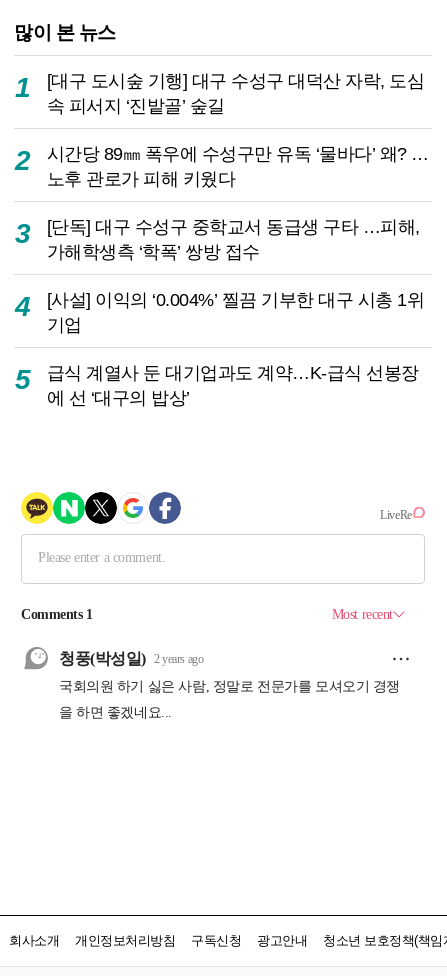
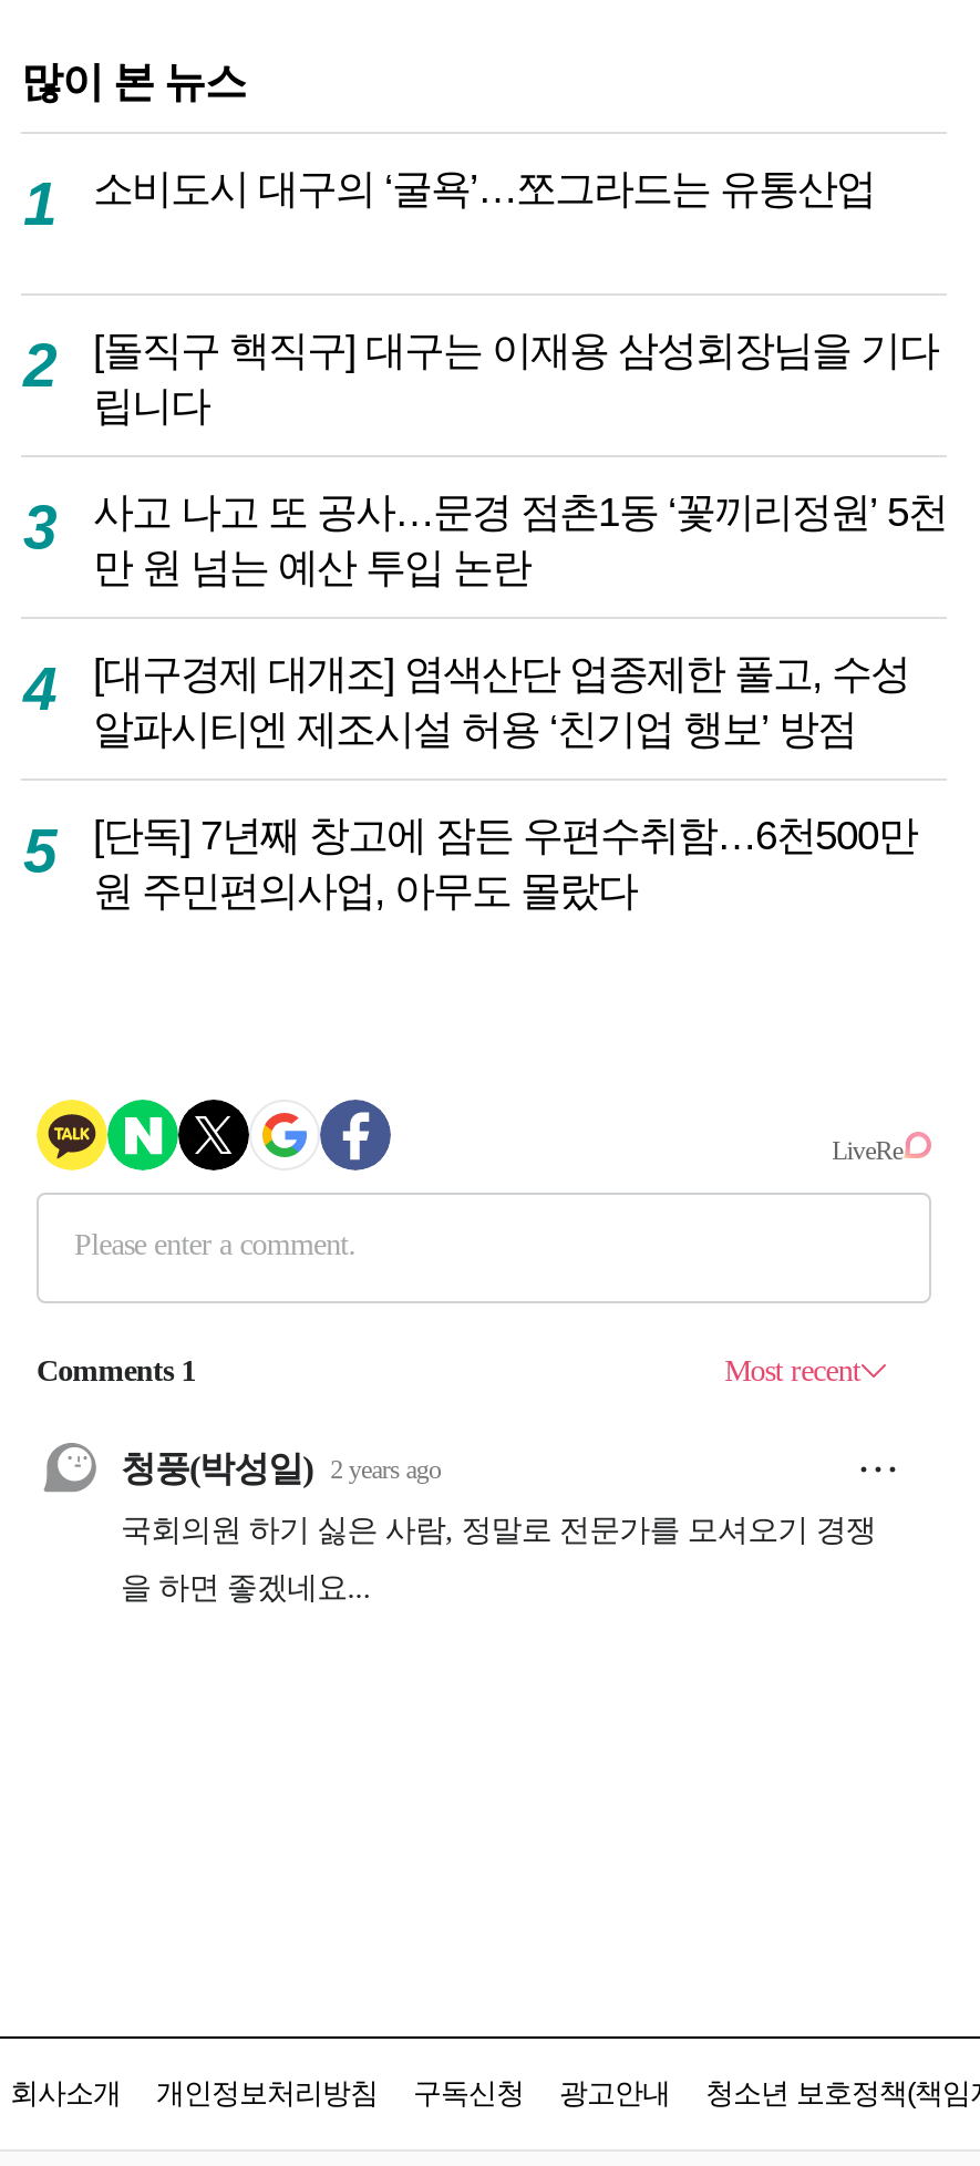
[46,70,424,116] [대구 도시숲 기행] 대구 수성구 대덕산 자락, 도심 | 속 피서지 ‘진밭골’ 숲길 -> [93,165,875,212] 소비도시 대구의 ‘굴욕’…쪼그라드는 유통산업
[46,143,428,189] 시간당 89㎜ 폭우에 수성구만 유독 ‘물바다’ 왜? … | 노후 관로가 피해 키웠다 -> [93,327,938,429] [돌직구 핵직구] 대구는 이재용 삼성회장님을 기다 | 립니다
[46,216,419,262] [단독] 대구 수성구 중학교서 동급생 구타 …피해, | 가해학생측 ‘학폭’ 쌍방 접수 -> [93,489,947,591] 사고 나고 또 공사…문경 점촌1동 ‘꽃끼리정원’ 5천 | 만 원 넘는 예산 투입 논란
[46,289,424,335] [사설] 이익의 ‘0.004%’ 찔끔 기부한 대구 시총 1위 | 기업 -> [93,650,909,752] [대구경제 대개조] 염색산단 업종제한 풀고, 수성 | 알파시티엔 제조시설 허용 ‘친기업 행보’ 방점
[46,362,418,408] 급식 계열사 둔 대기업과도 계약…K-급식 선봉장 | 에 선 ‘대구의 밥상’ -> [93,812,917,914] [단독] 7년째 창고에 잠든 우편수취함…6천500만 | 원 주민편의사업, 아무도 몰랐다

